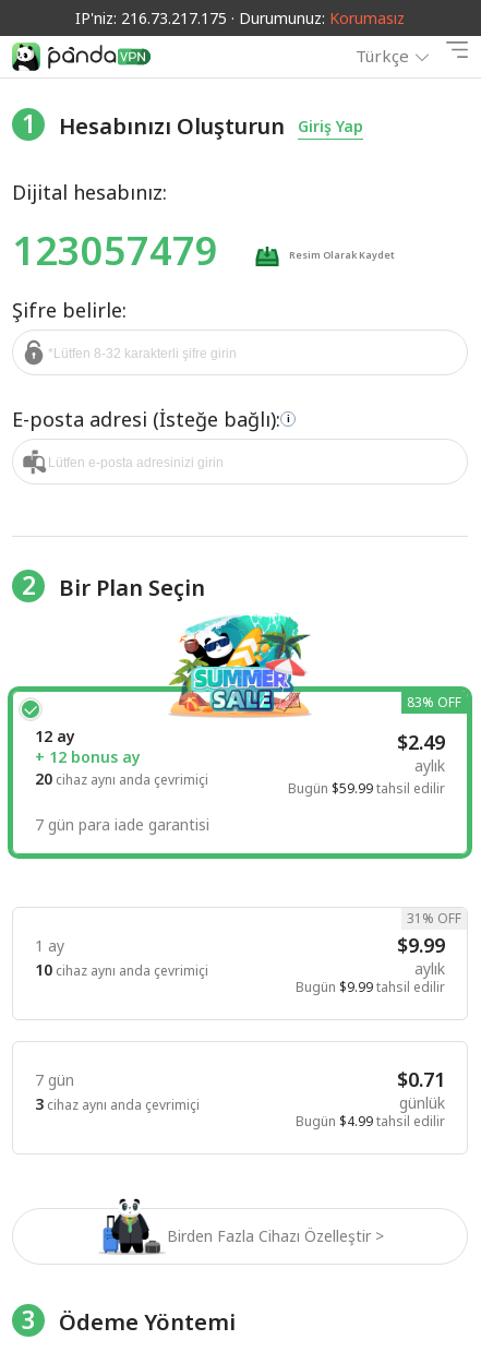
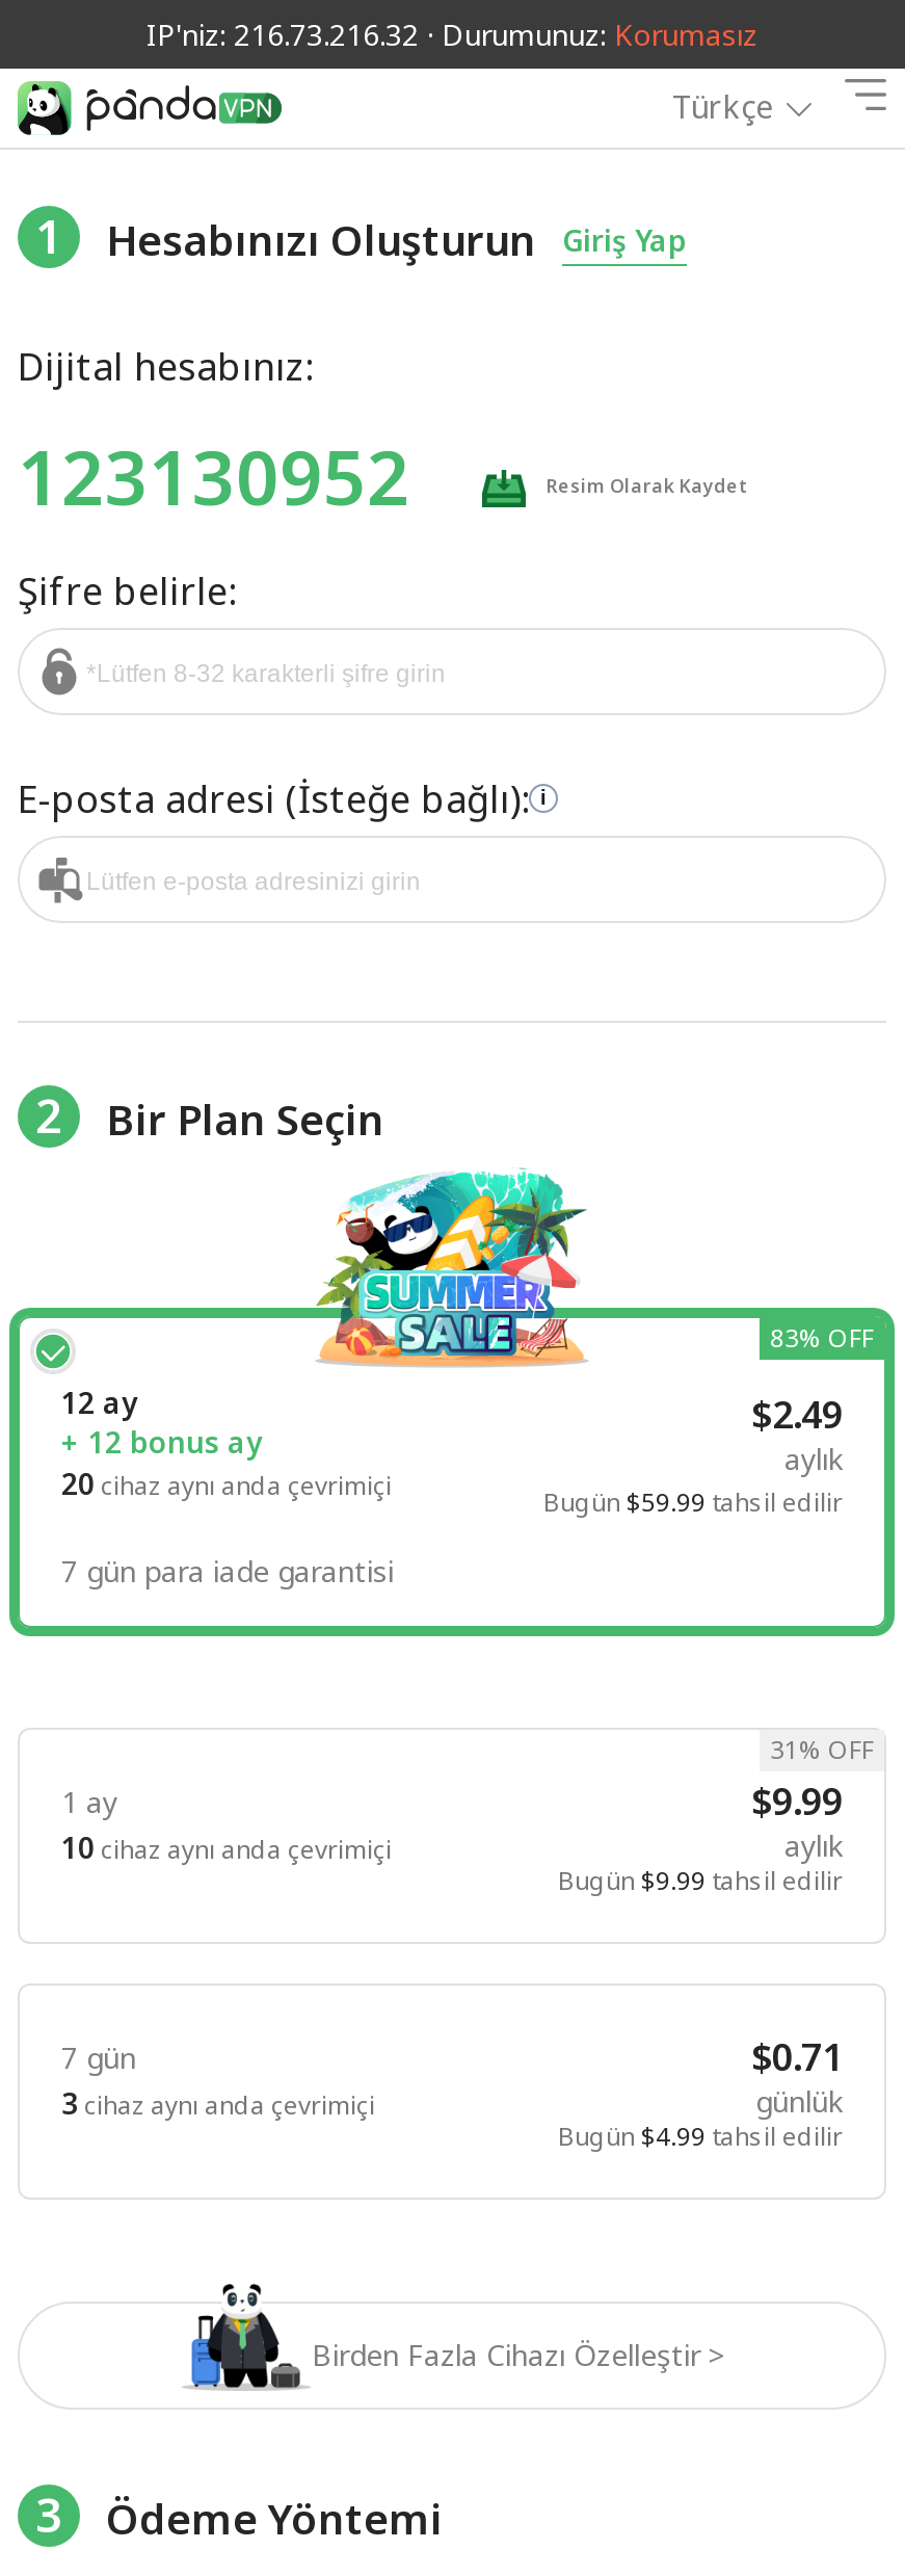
[75,8,405,28] IP'niz: 216.73.217.175 · Durumunuz: Korumasız -> [147,15,757,54] IP'niz: 216.73.216.32 · Durumunuz: Korumasız
[12,223,218,277] 123057479 -> [18,425,410,527] 123130952

